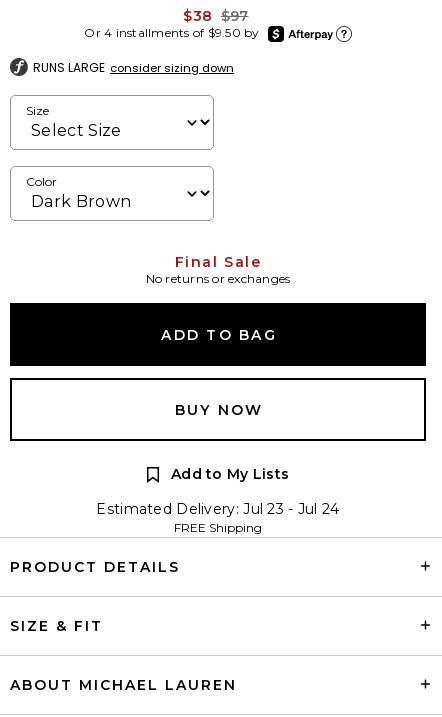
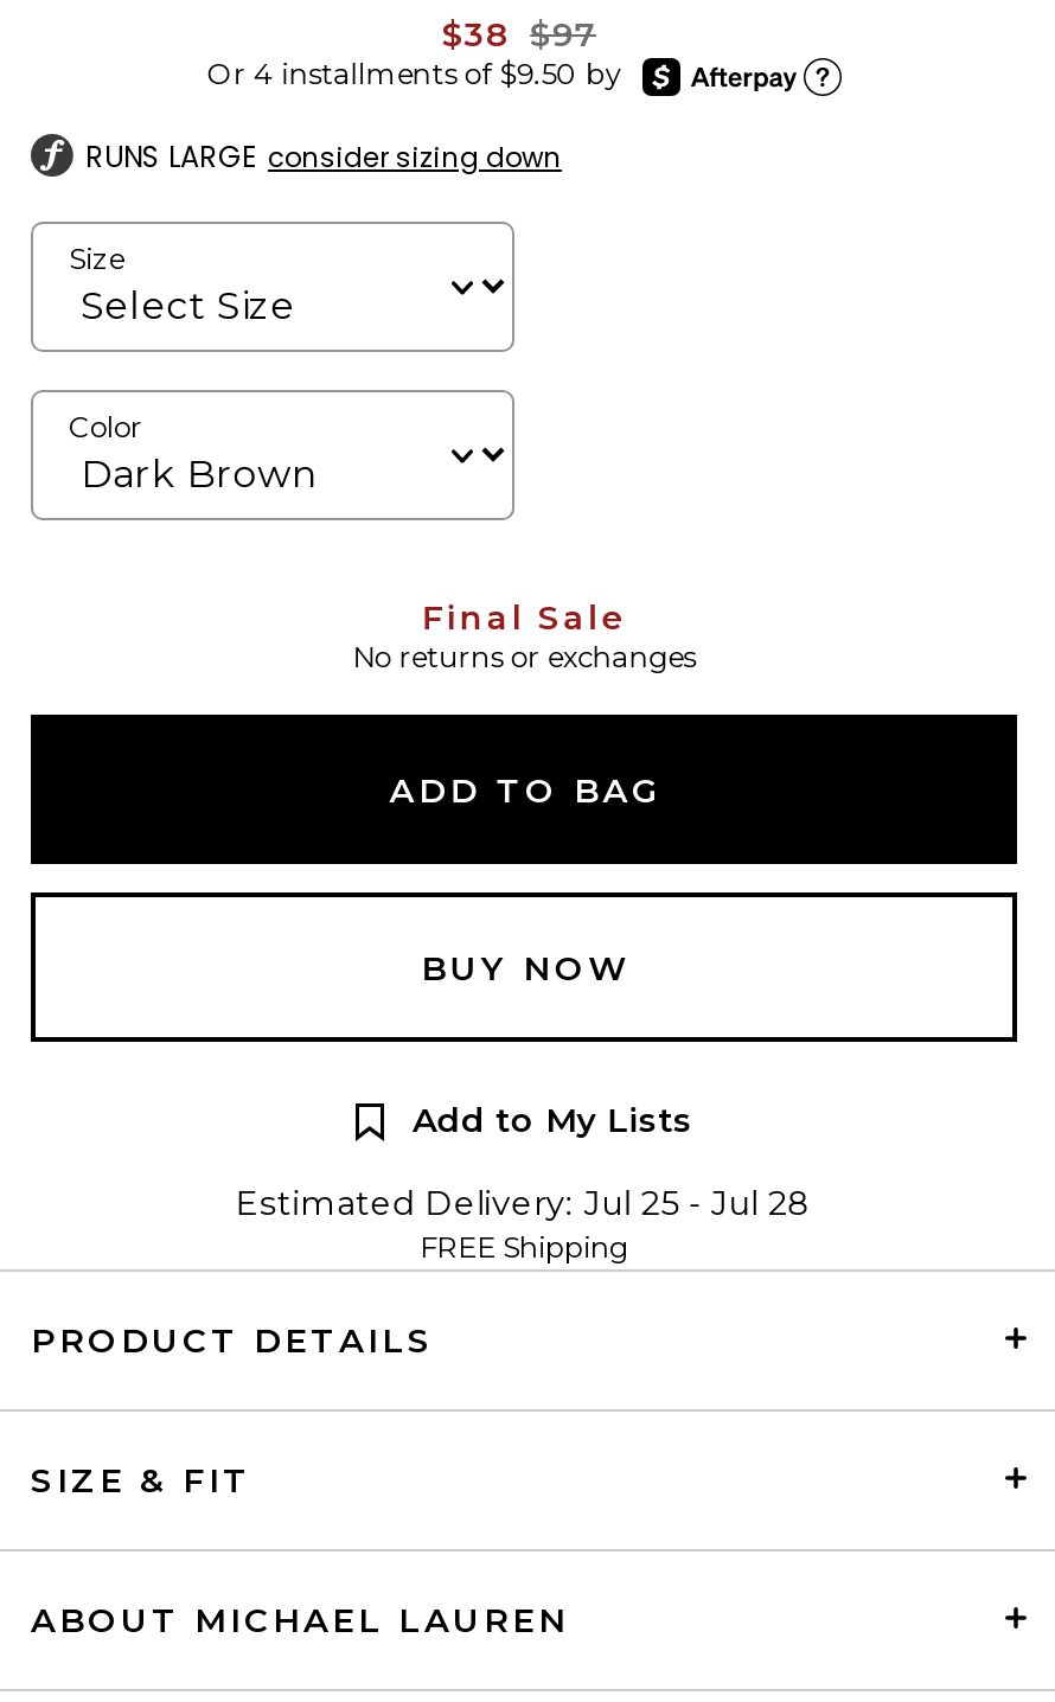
[96,500,340,518] Estimated Delivery: Jul 23 - Jul 24 -> [236,1181,812,1224] Estimated Delivery: Jul 25 - Jul 28

